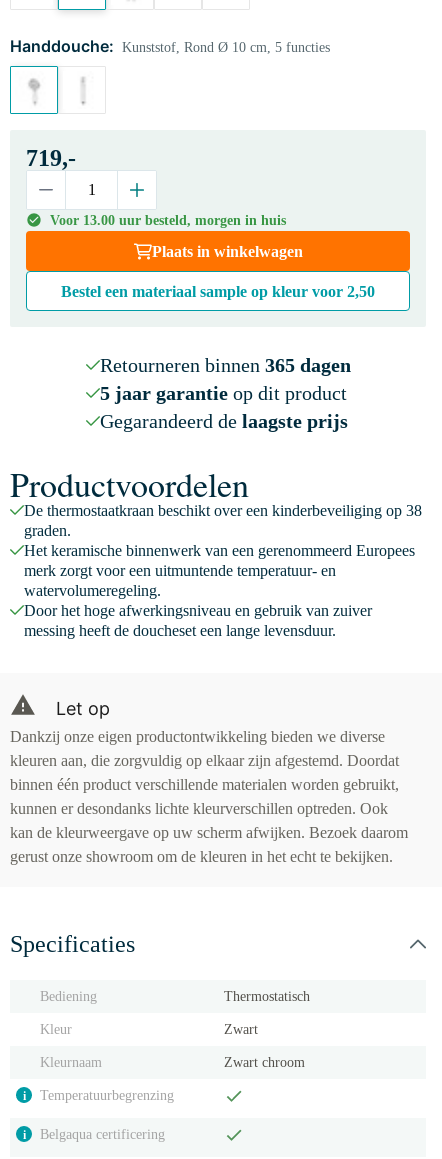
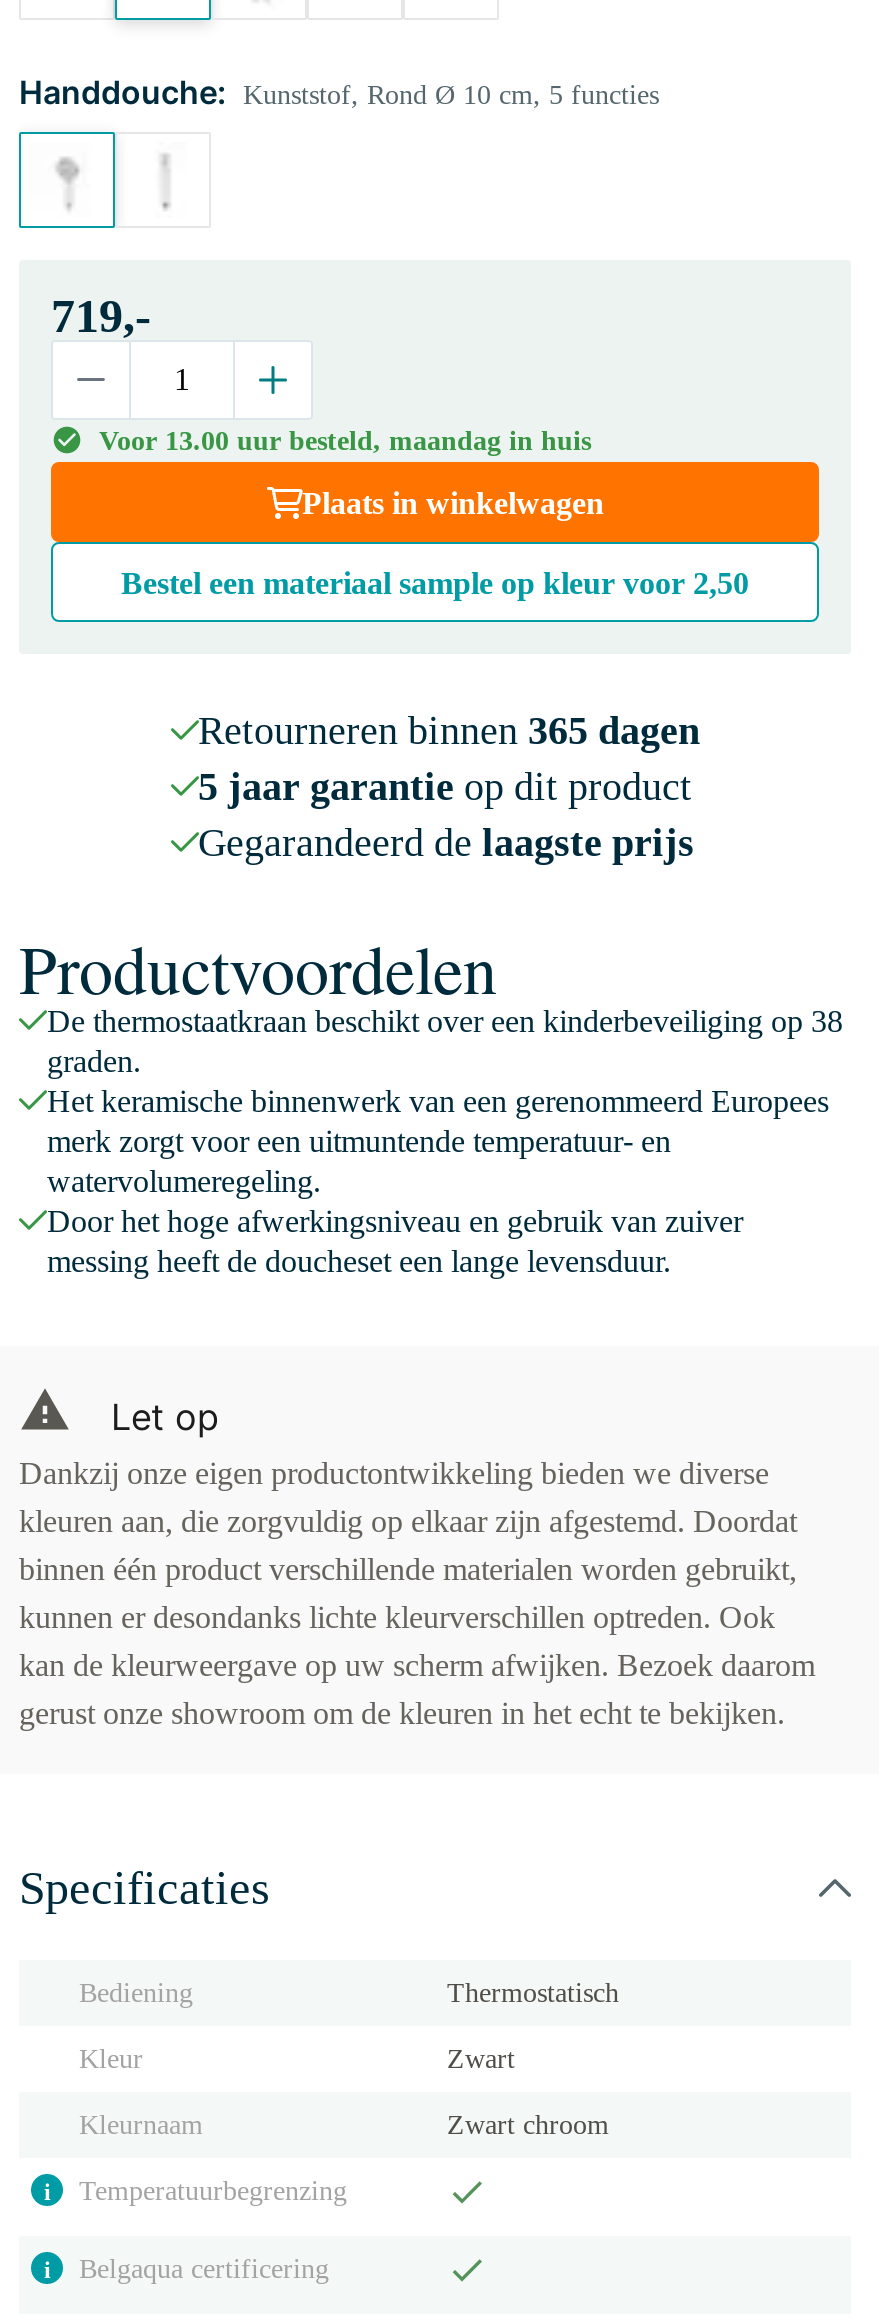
[50,213,286,228] Voor 13.00 uur besteld, morgen in huis -> [99,426,591,456] Voor 13.00 uur besteld, maandag in huis

